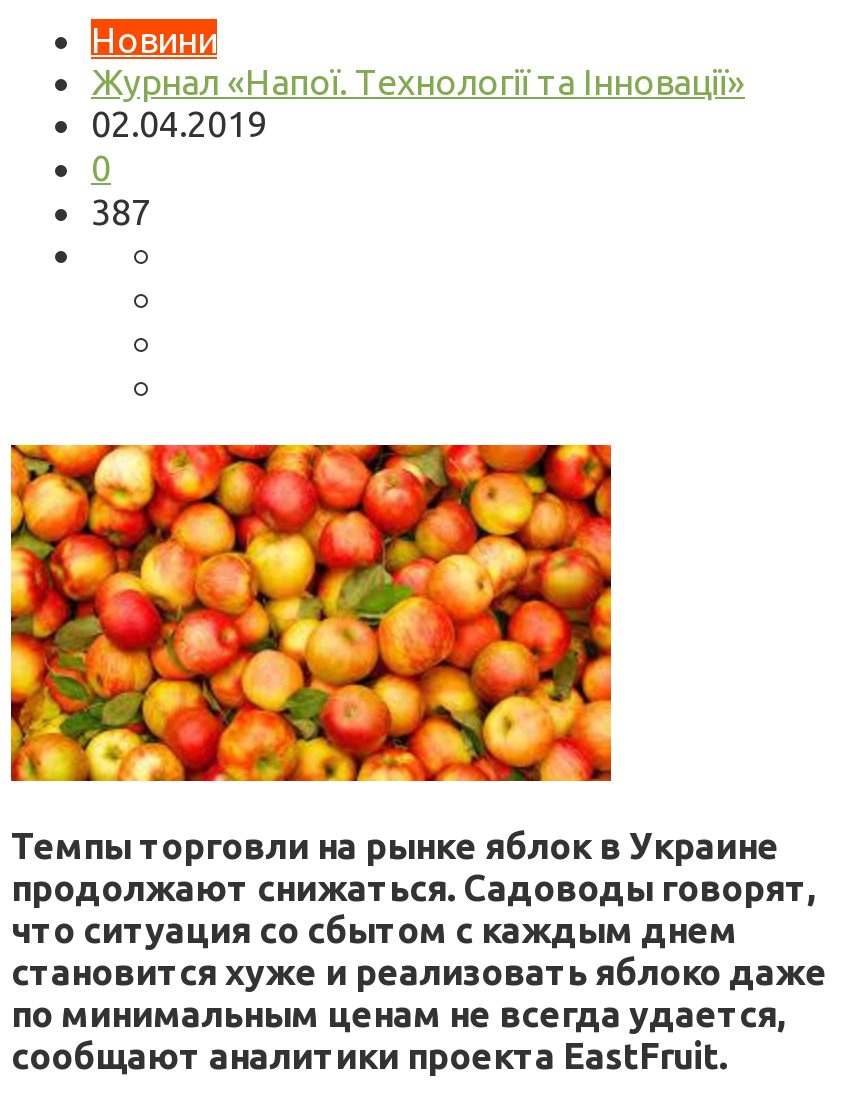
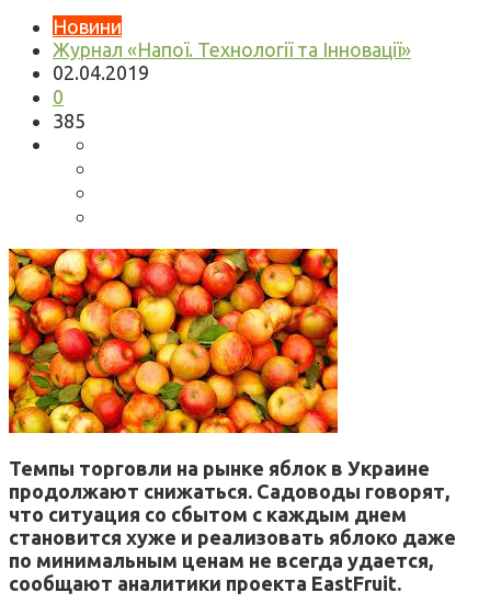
[91,191,151,231] 387 -> [53,109,86,131] 385

